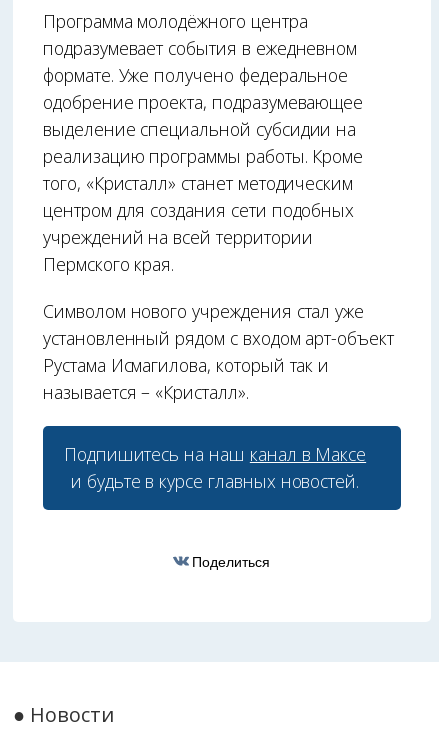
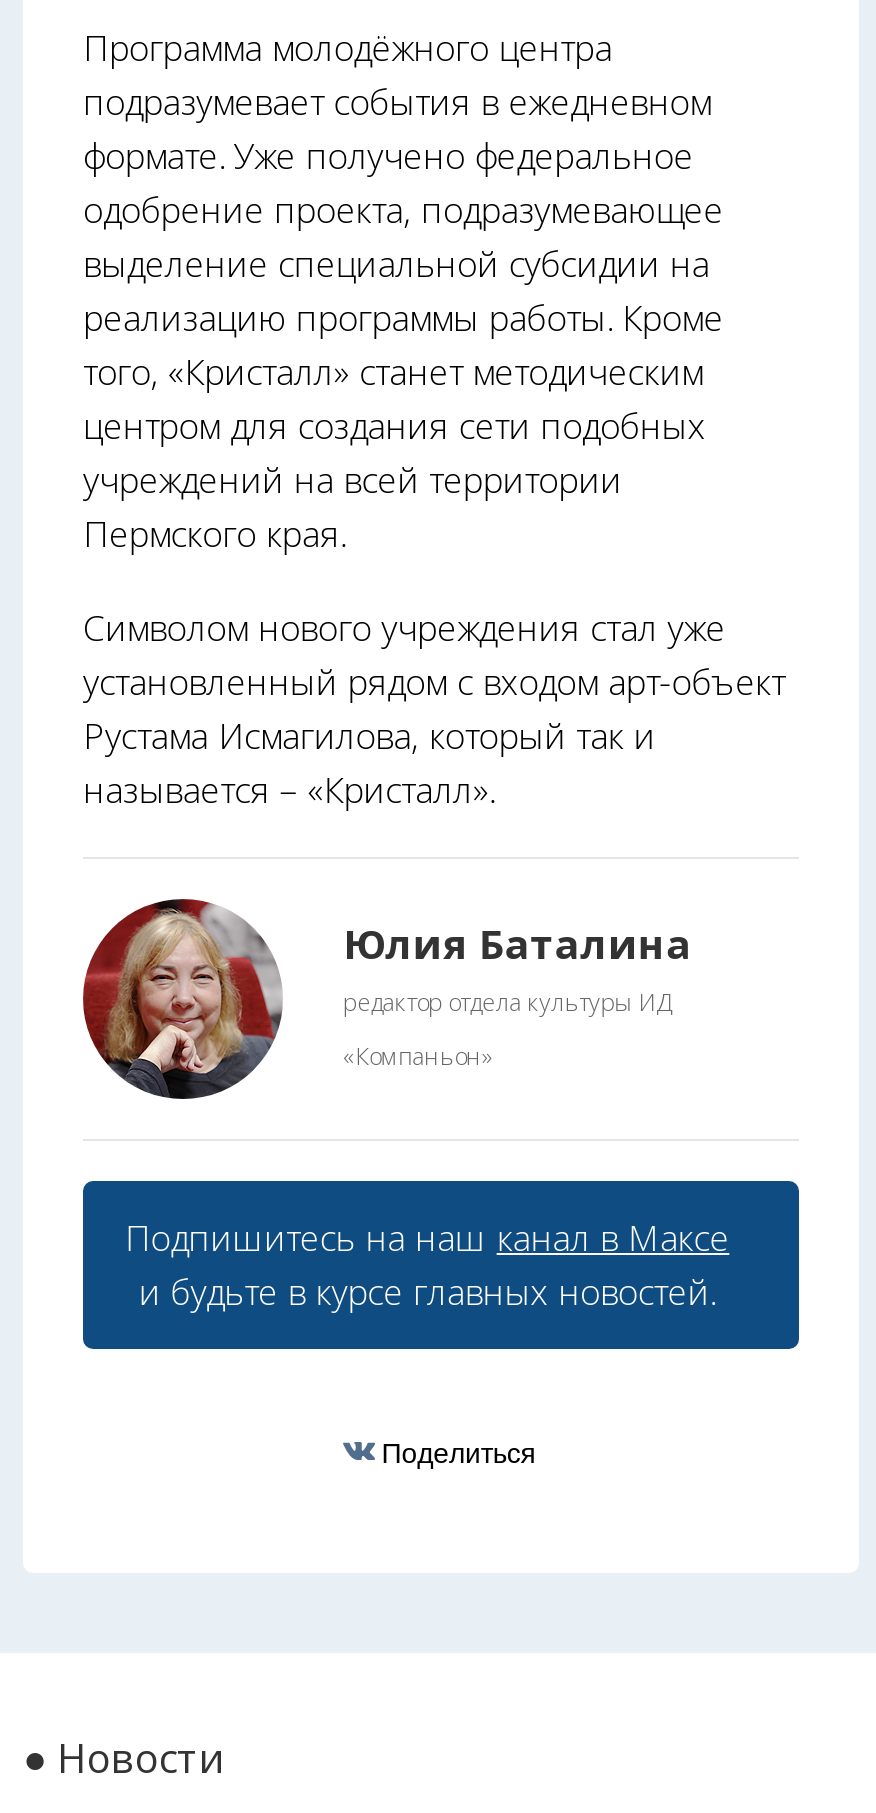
none -> [81,897,692,1101] [image] | Юлия Баталина | редактор отдела культуры ИД | «Компаньон»

